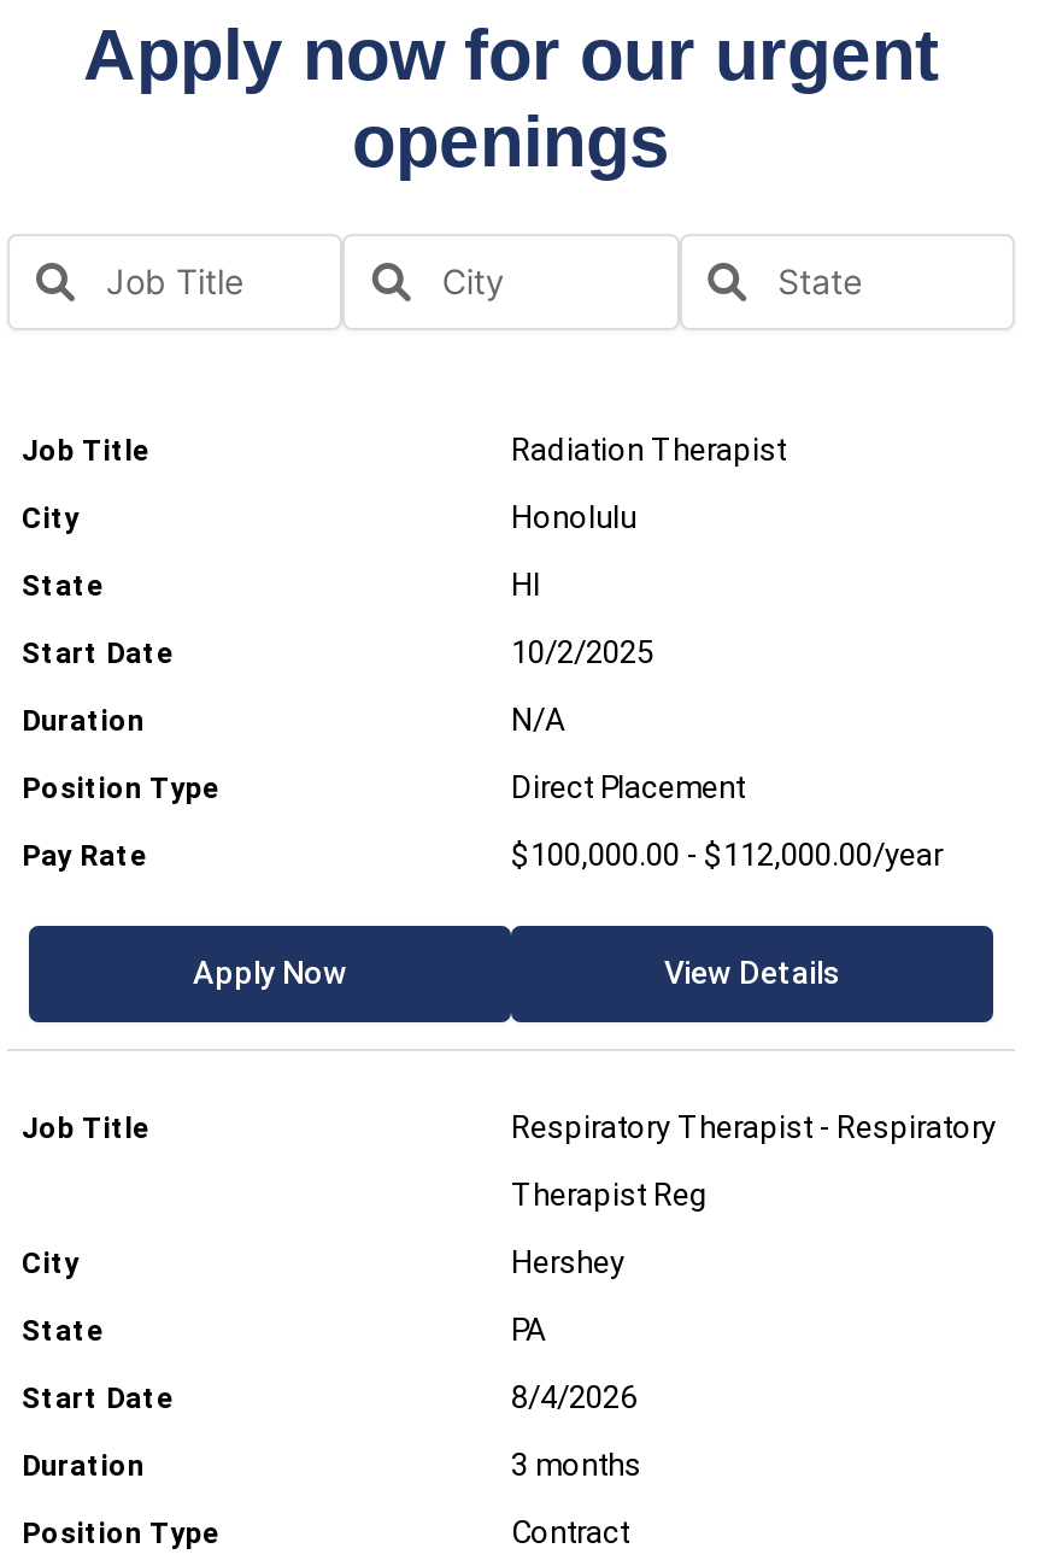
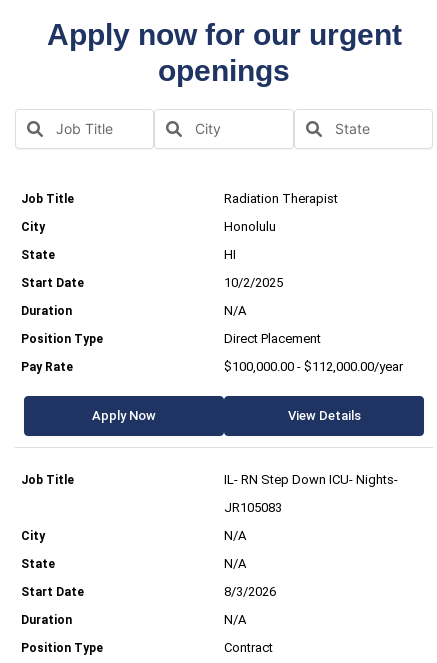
[511,1108,996,1144] Respiratory Therapist - Respiratory -> [224,472,398,487] IL- RN Step Down ICU- Nights-
[511,1176,709,1212] Therapist Reg -> [224,500,282,515] JR105083
[511,1243,624,1279] Hershey -> [224,528,246,543] N/A
[511,1311,545,1347] PA -> [224,556,246,571] N/A
[511,1378,636,1414] 8/4/2026 -> [224,584,276,599] 8/3/2026
[511,1446,641,1482] 3 months -> [224,612,246,627] N/A

